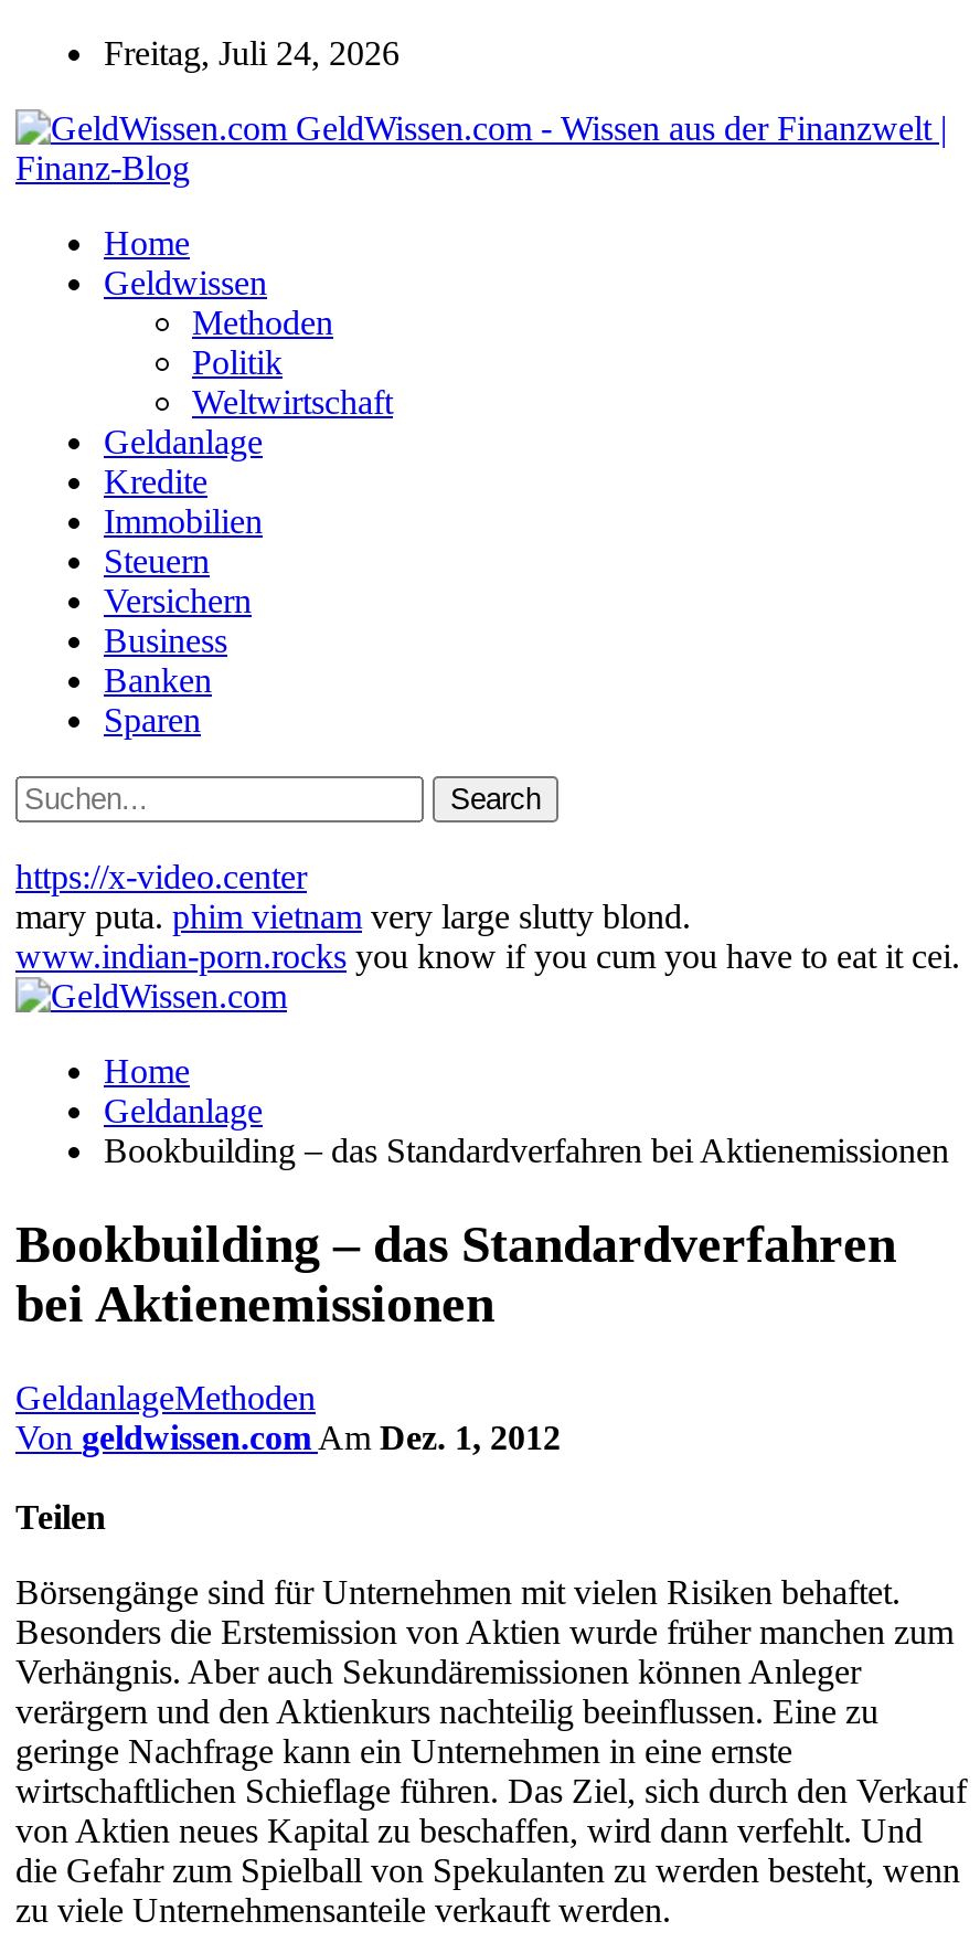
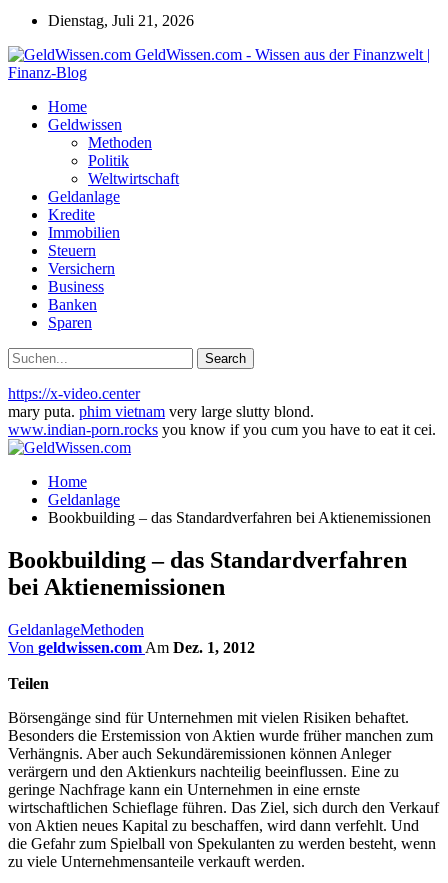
[104,34,400,72] Freitag, Juli 24, 2026 -> [48,12,194,29] Dienstag, Juli 21, 2026

